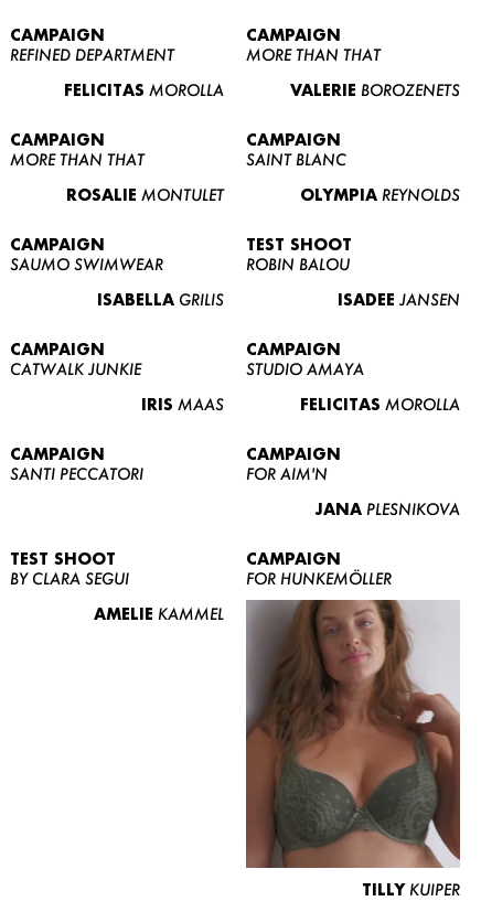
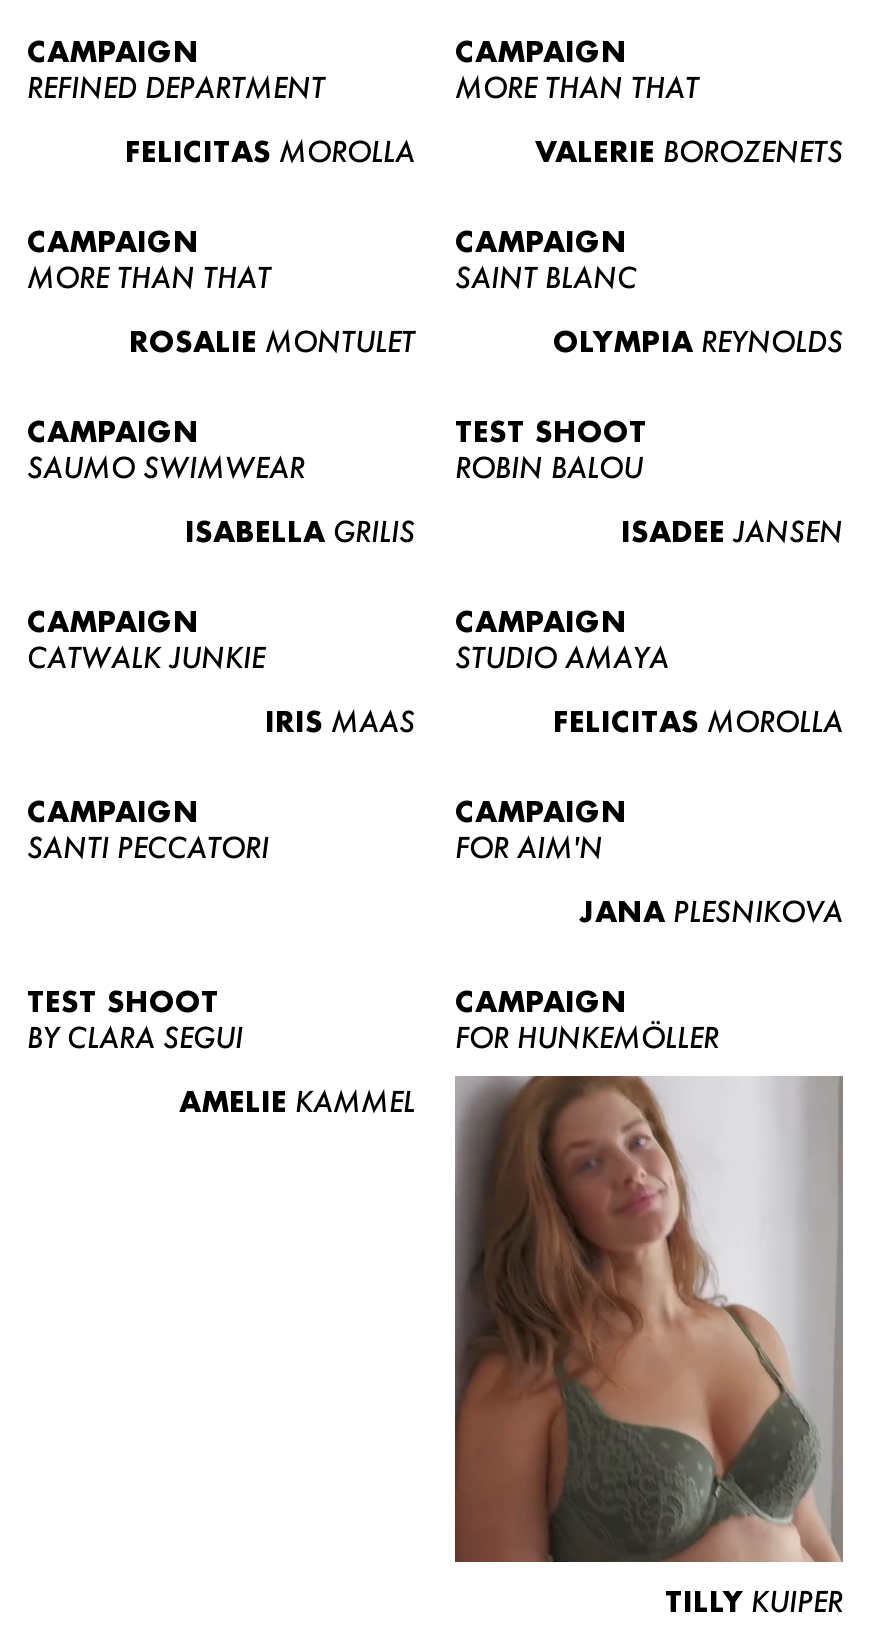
[246,599,460,869] [image] -> [455,1076,843,1564] [image]

